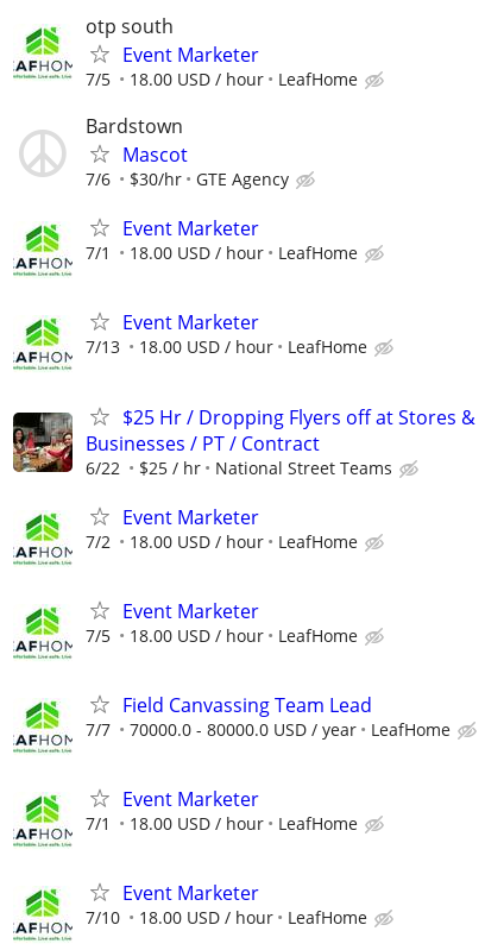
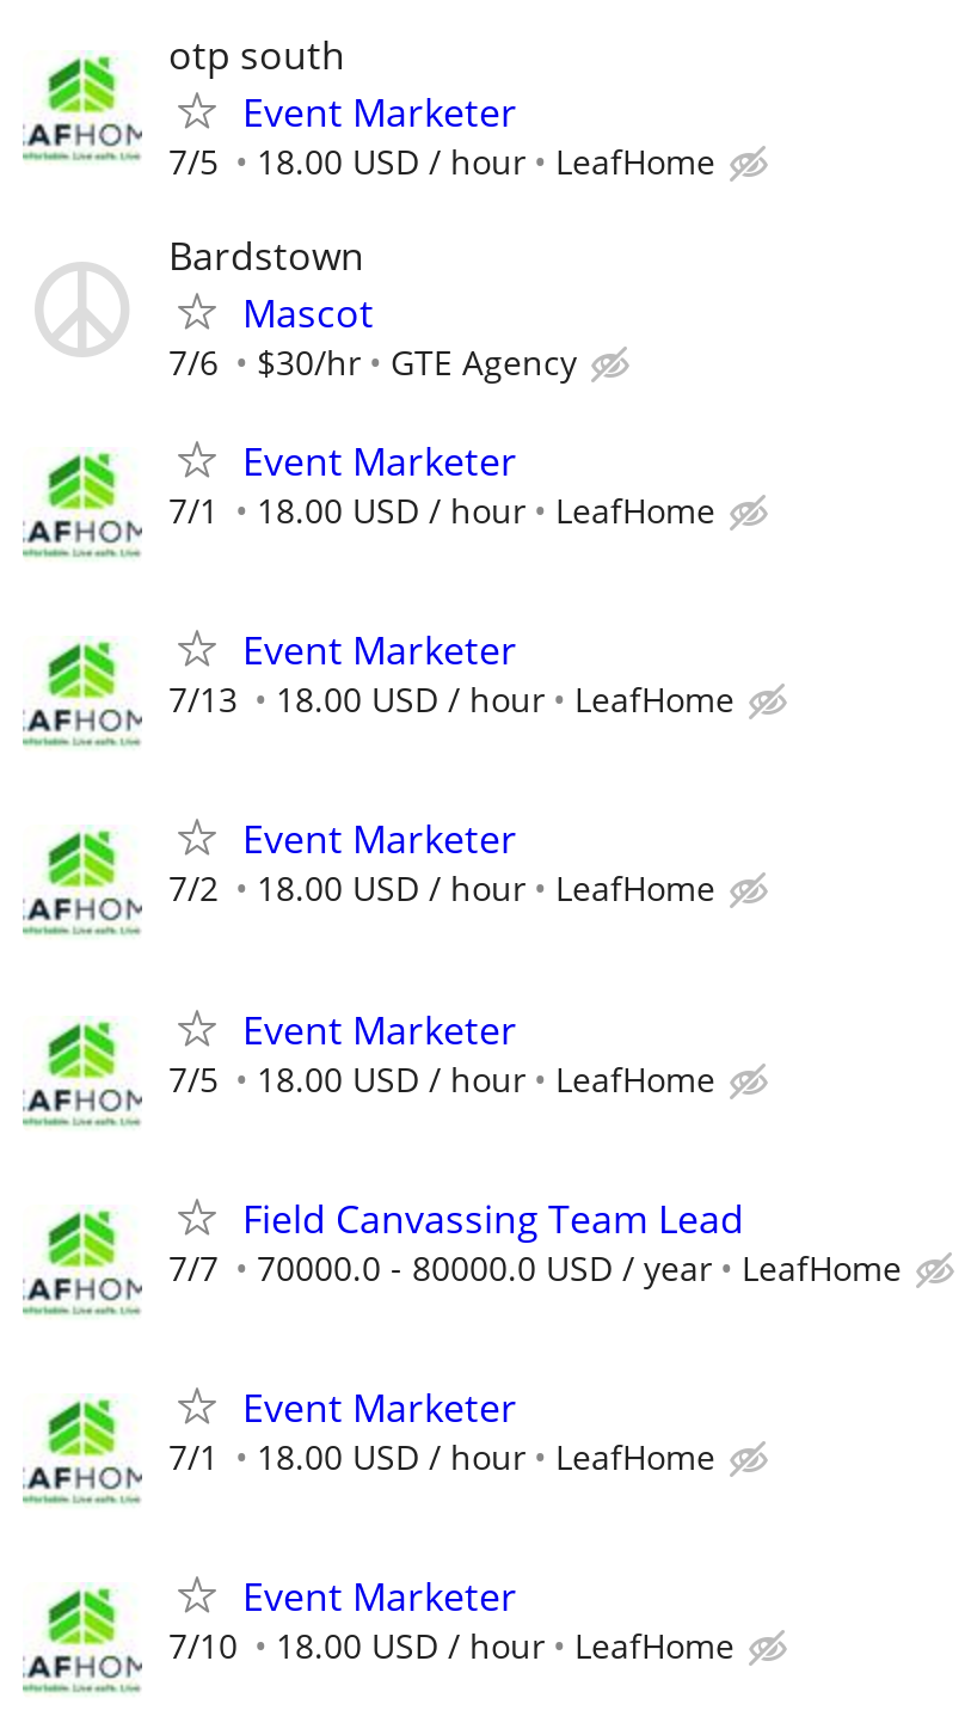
[12,404,475,479] [image] | $25 Hr / Dropping Flyers off at Stores & | Businesses / PT / Contract | 6/22 | $25 / hr | National Street Teams -> none

